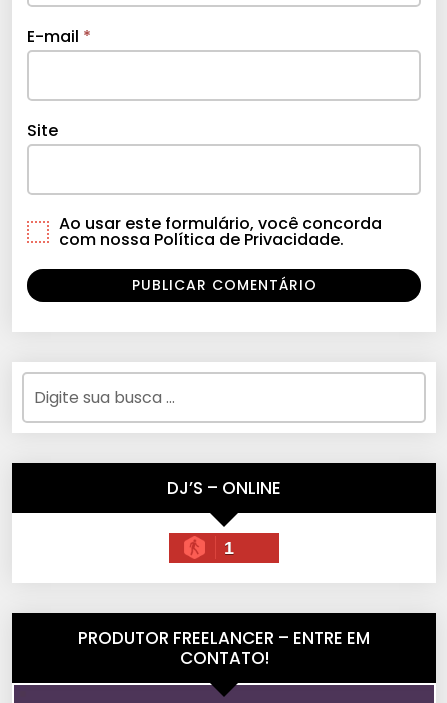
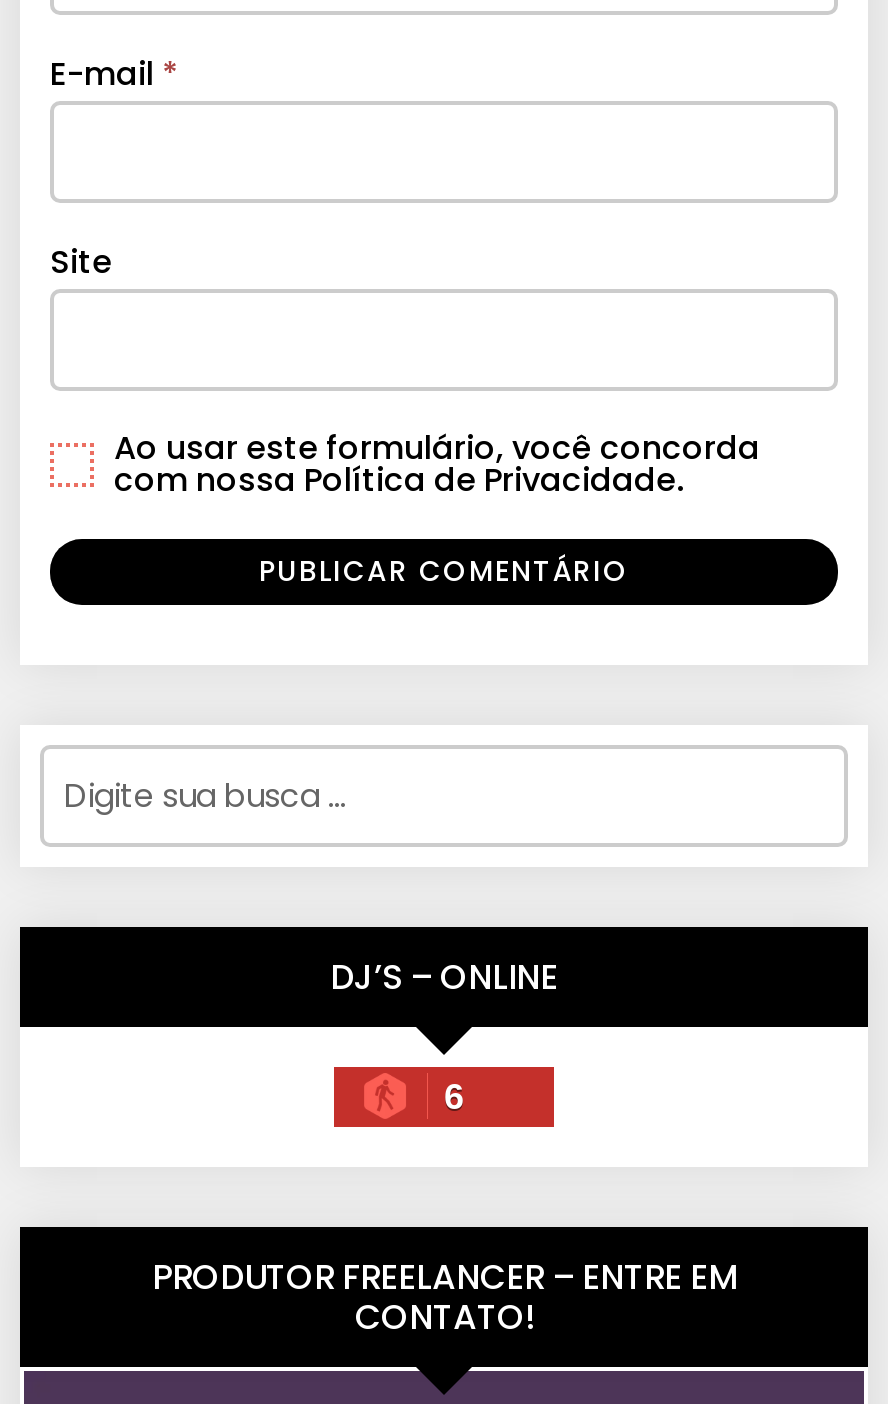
[224,538,232,558] 1 -> [444,1077,460,1117] 6

